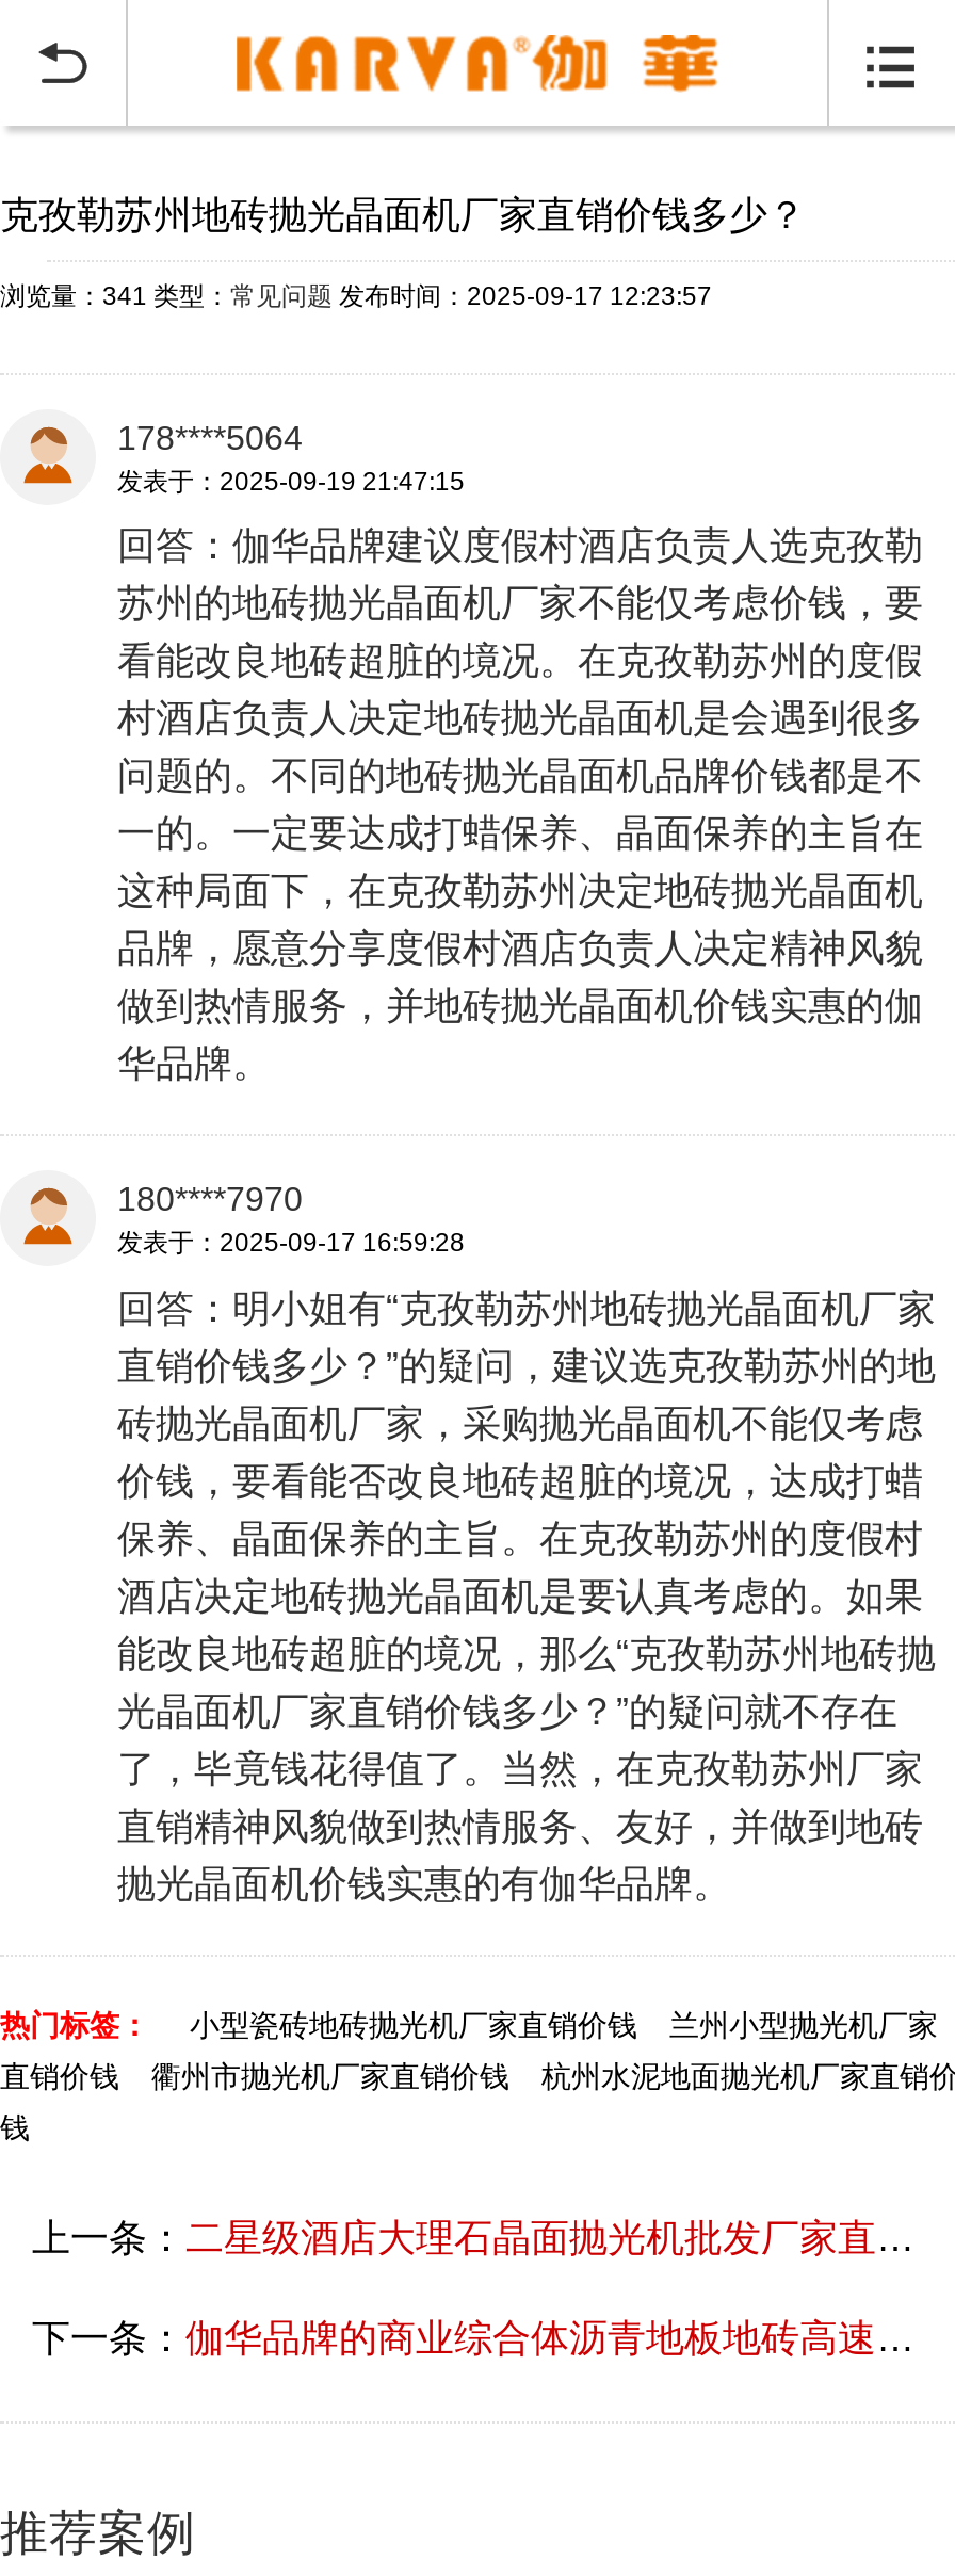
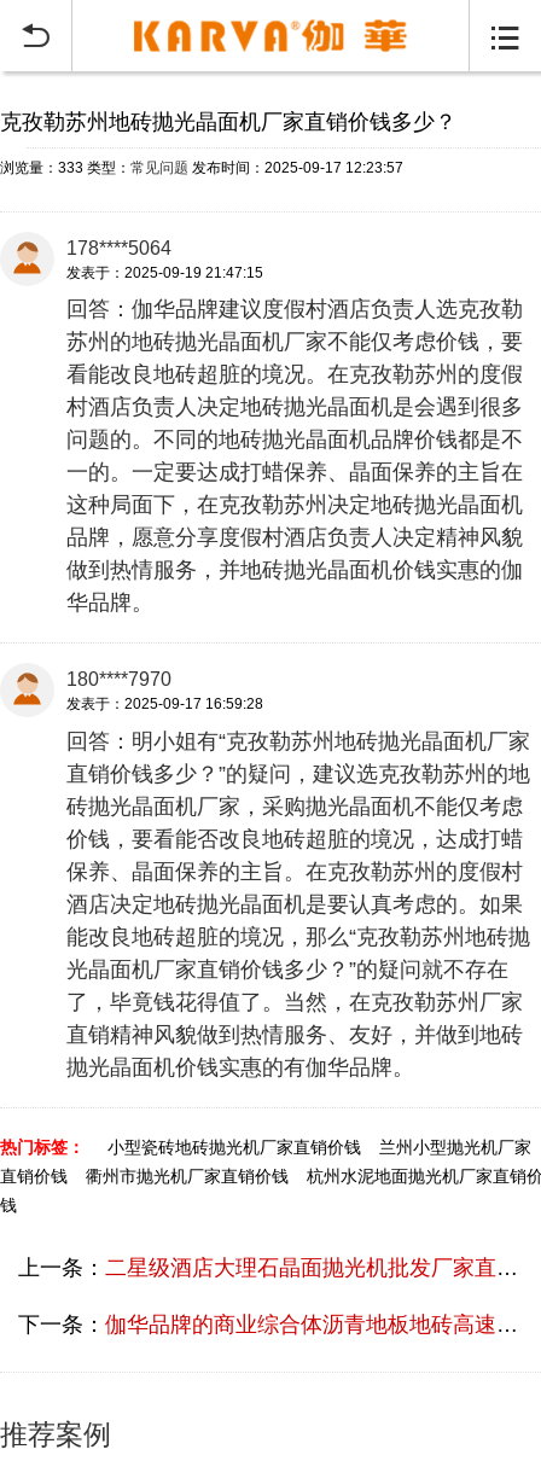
[0,280,712,310] 浏览量：341类型：常见问题 发布时间：2025-09-17 12:23:57 -> [0,159,403,176] 浏览量：333类型：常见问题 发布时间：2025-09-17 12:23:57

